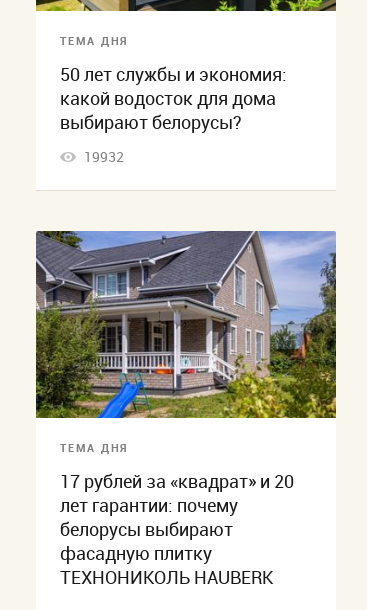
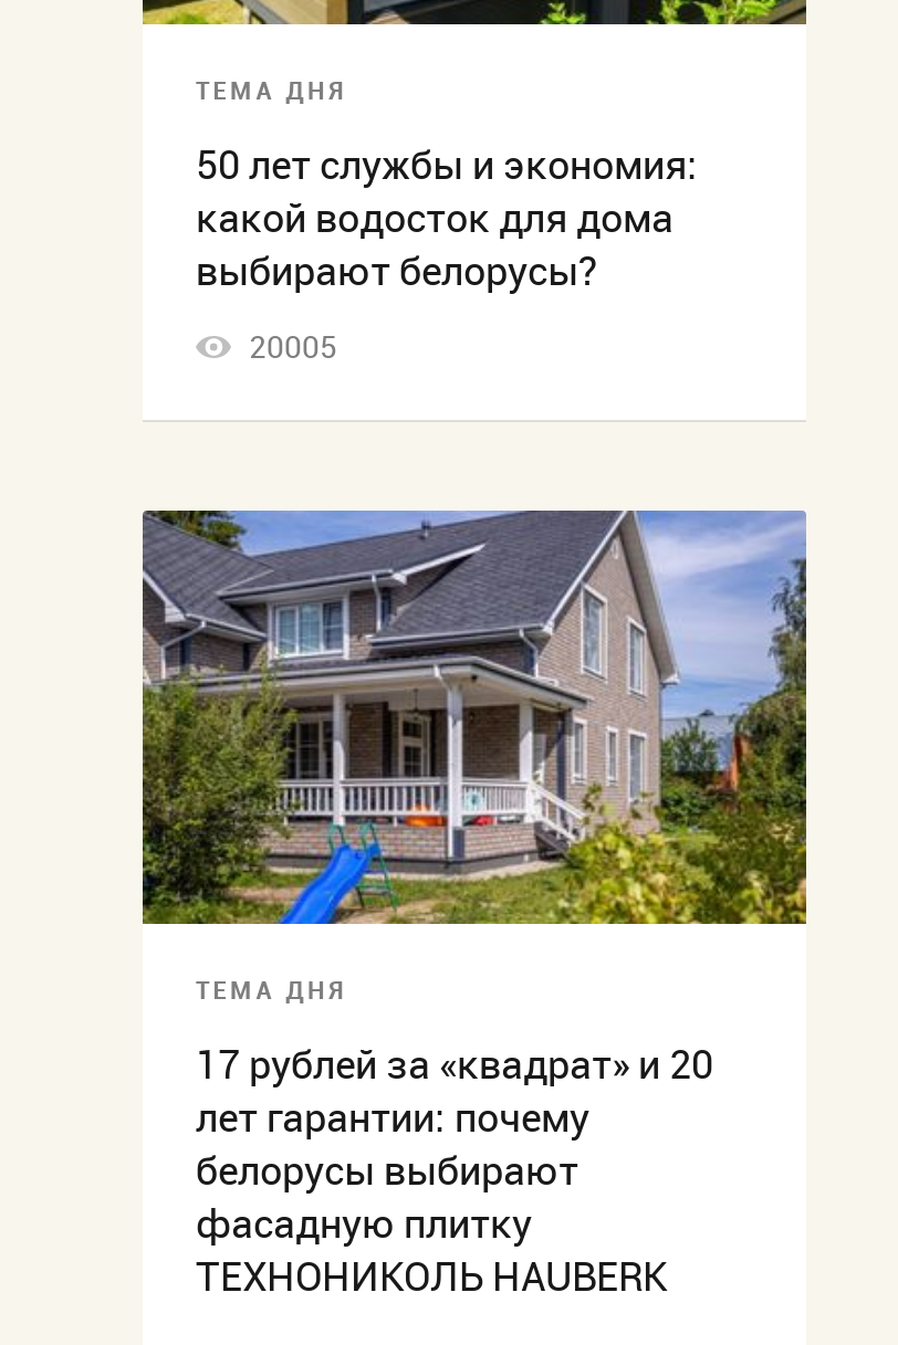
[84,149,124,165] 19932 -> [249,329,337,365] 20005

